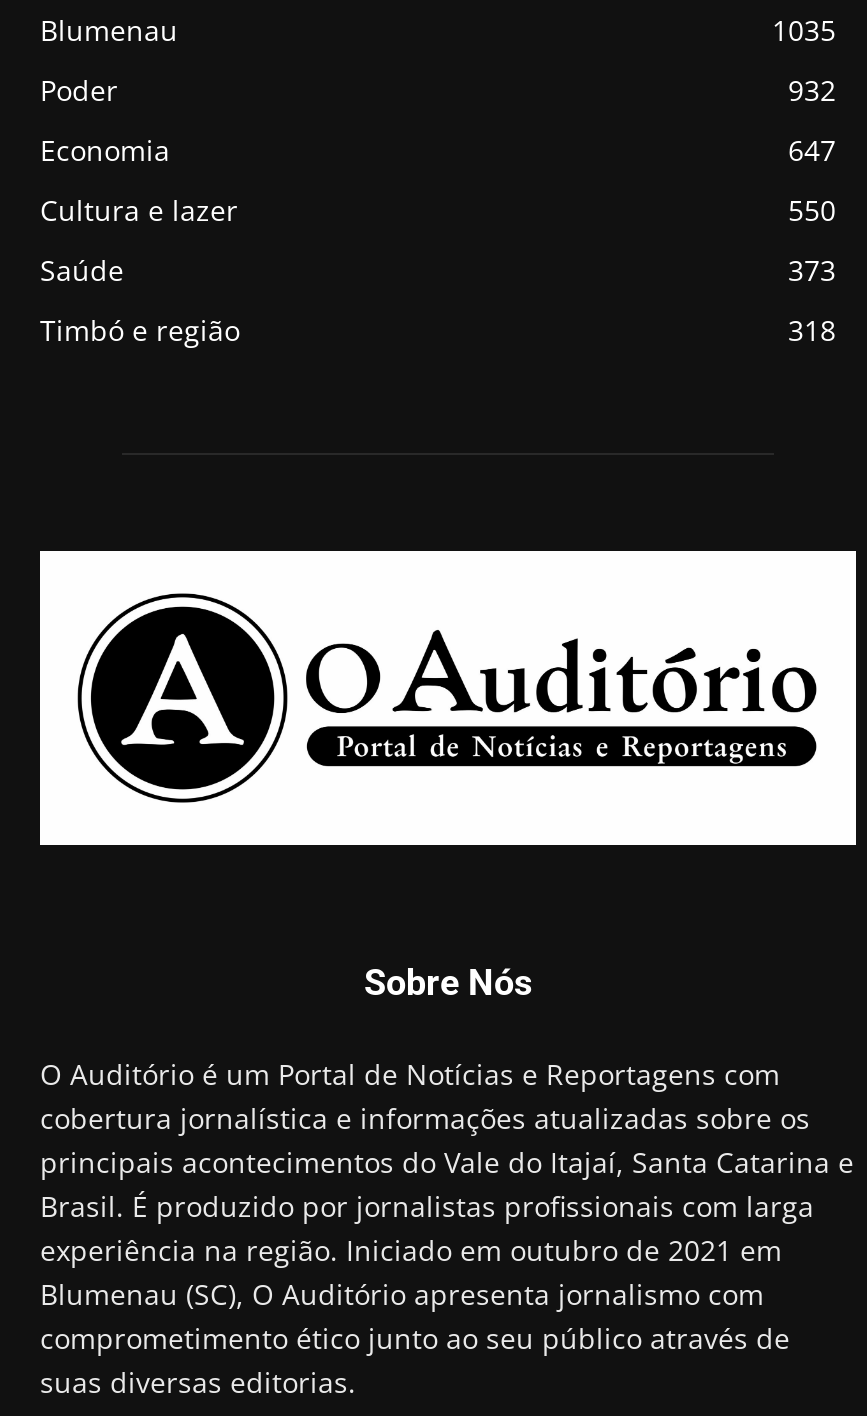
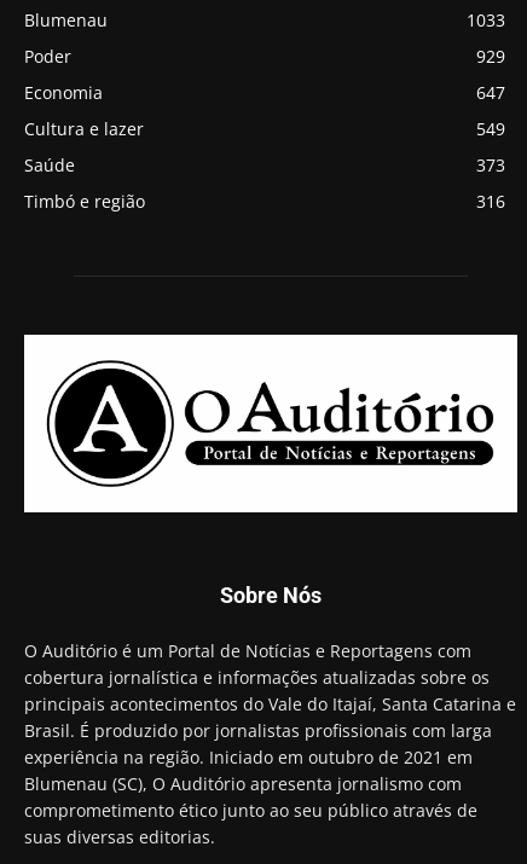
[772,10,836,48] 1035 -> [467,8,505,31] 1033
[788,70,836,108] 932 -> [476,44,505,67] 929
[788,190,836,228] 550 -> [476,117,505,140] 549
[788,310,836,348] 318 -> [476,189,505,212] 316

